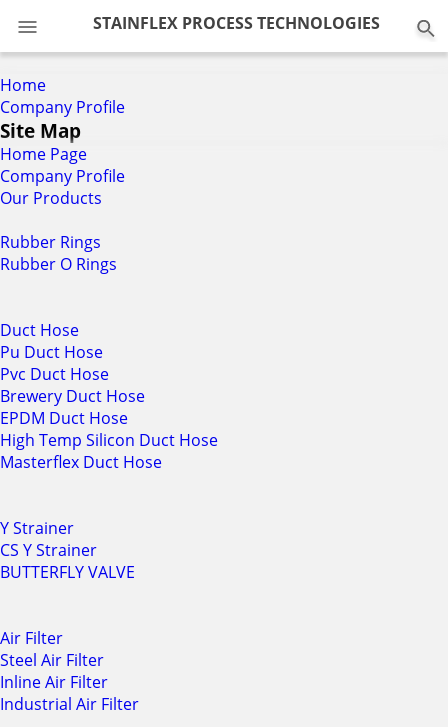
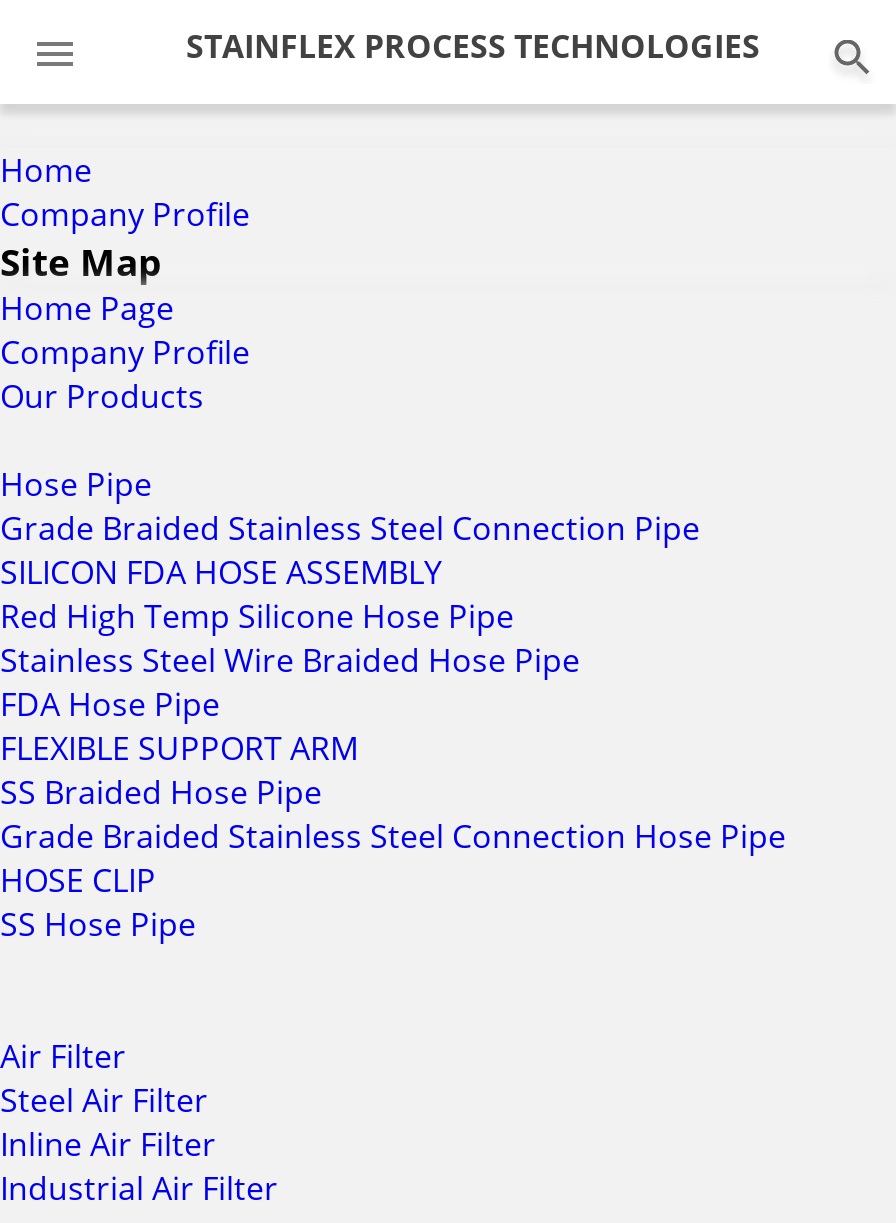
[0,231,218,583] Rubber Rings | Rubber O Rings | Duct Hose | Pu Duct Hose | Pvc Duct Hose | Brewery Duct Hose | EPDM Duct Hose | High Temp Silicon Duct Hose | Masterflex Duct Hose | Y Strainer | CS Y Strainer | BUTTERFLY VALVE -> [0,462,786,946] Hose Pipe | Grade Braided Stainless Steel Connection Pipe | SILICON FDA HOSE ASSEMBLY | Red High Temp Silicone Hose Pipe | Stainless Steel Wire Braided Hose Pipe | FDA Hose Pipe | FLEXIBLE SUPPORT ARM | SS Braided Hose Pipe | Grade Braided Stainless Steel Connection Hose Pipe | HOSE CLIP | SS Hose Pipe

